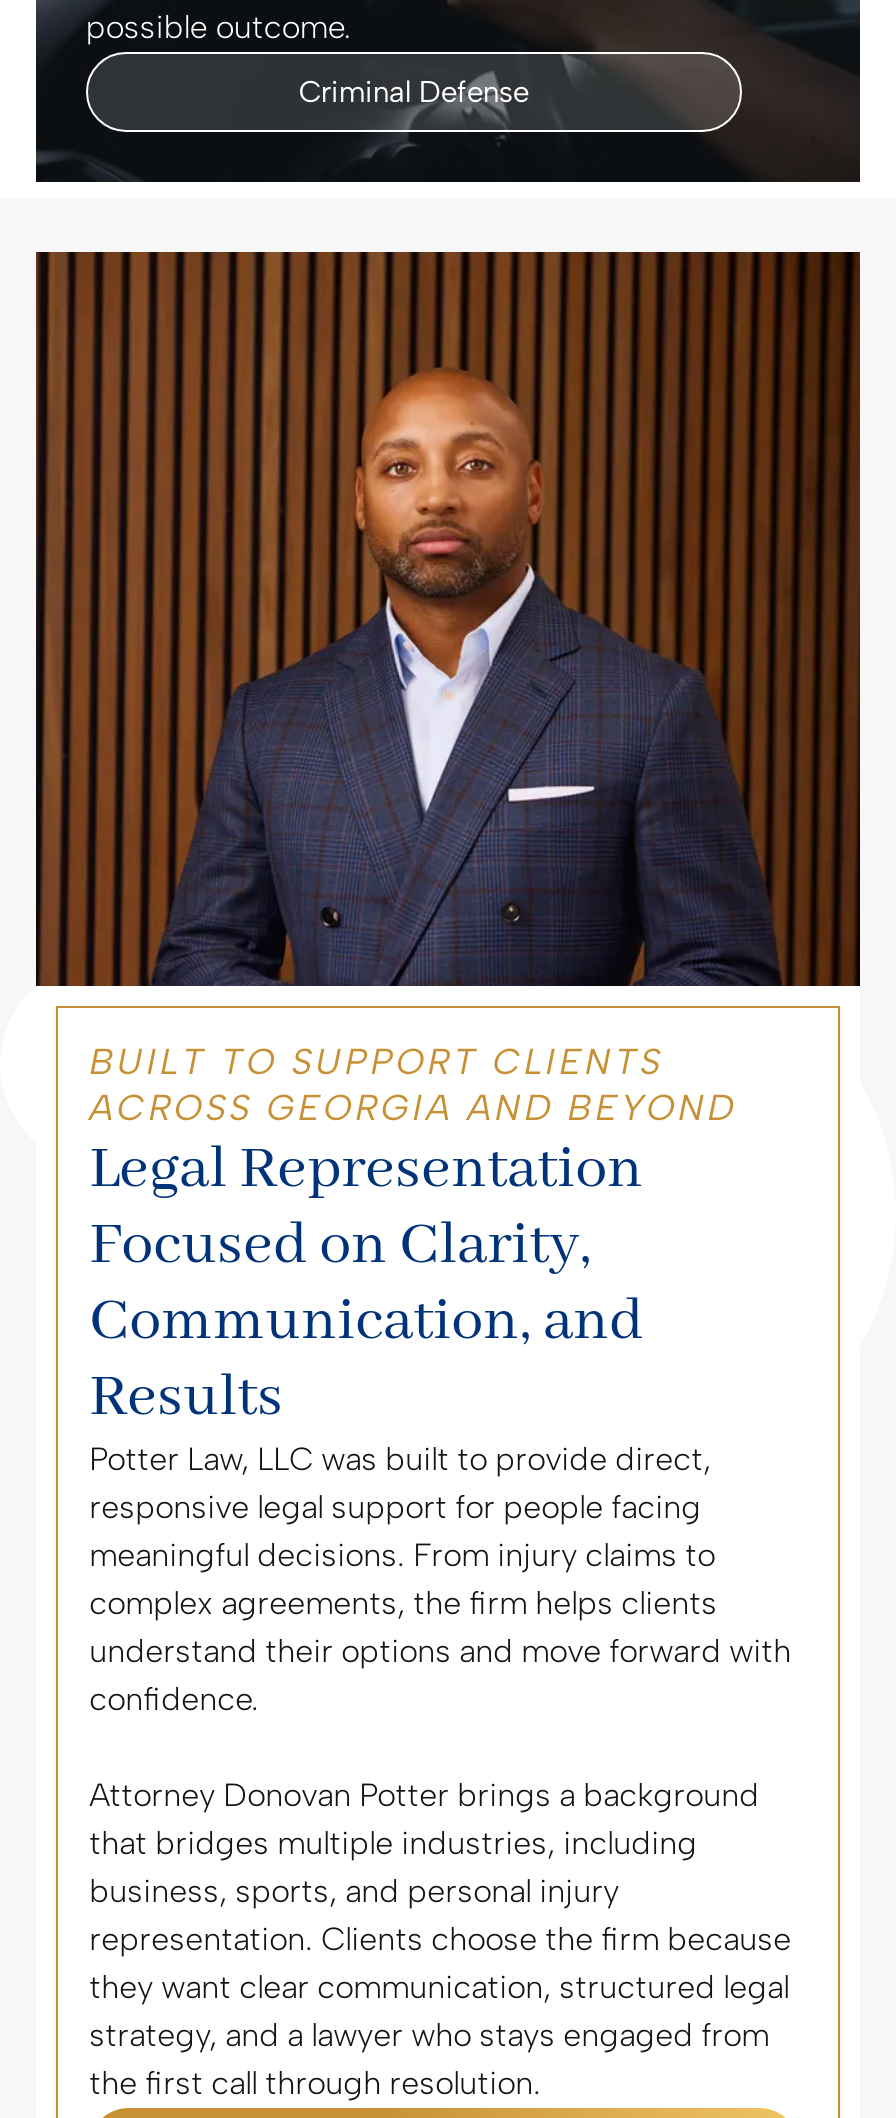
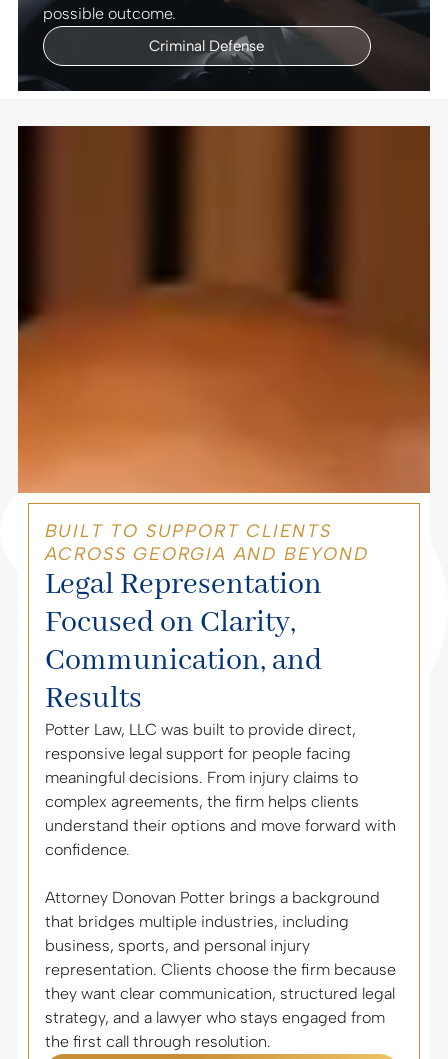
[34,250,862,988] [image] -> [17,126,431,494] [image]

